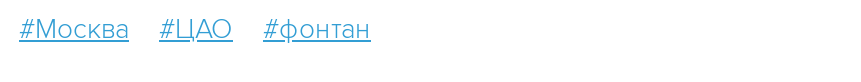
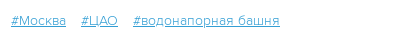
[263,12,371,46] #фонтан -> [133,12,280,29] #водонапорная башня

